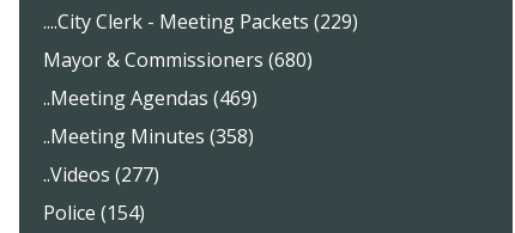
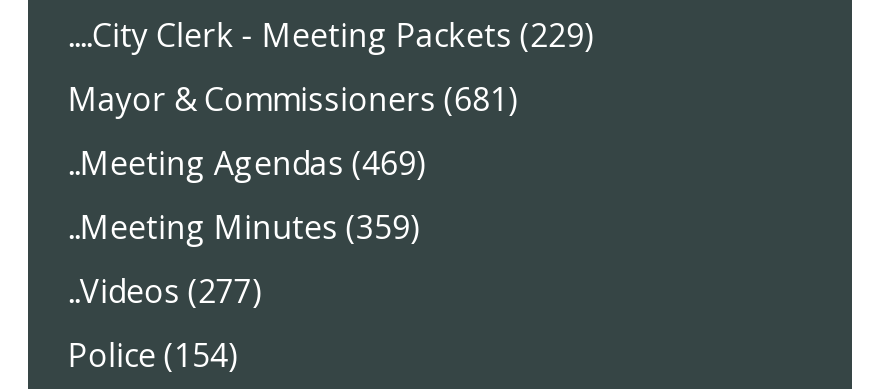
[43,47,312,73] Mayor & Commissioners (680) -> [68,77,518,121] Mayor & Commissioners (681)
[43,123,254,150] ..Meeting Minutes (358) -> [68,205,420,249] ..Meeting Minutes (359)

